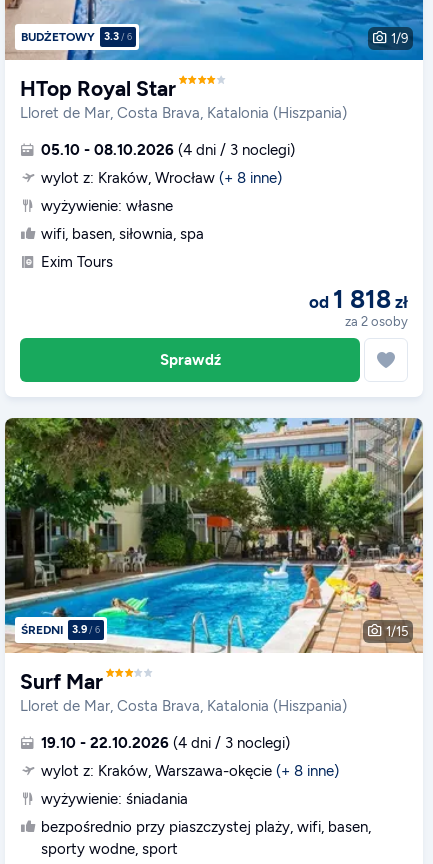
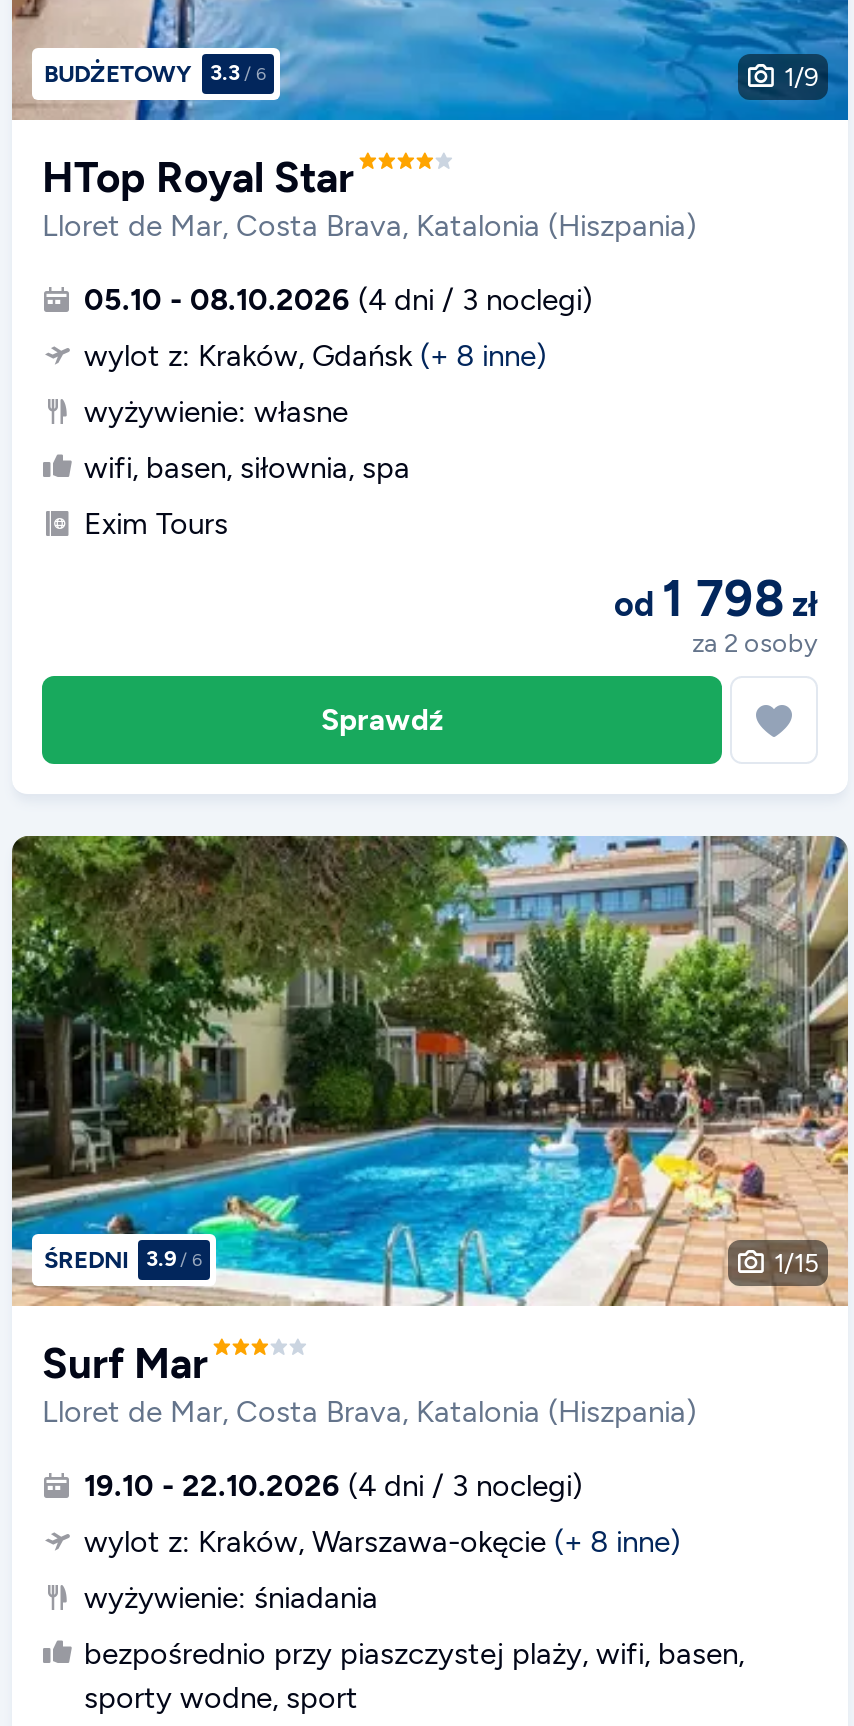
[41,169,282,187] wylot z: Kraków, Wrocław (+ 8 inne) -> [84,338,546,374] wylot z: Kraków, Gdańsk (+ 8 inne)
[309,284,408,314] od 1 818 zł -> [614,568,818,628] od 1 798 zł

